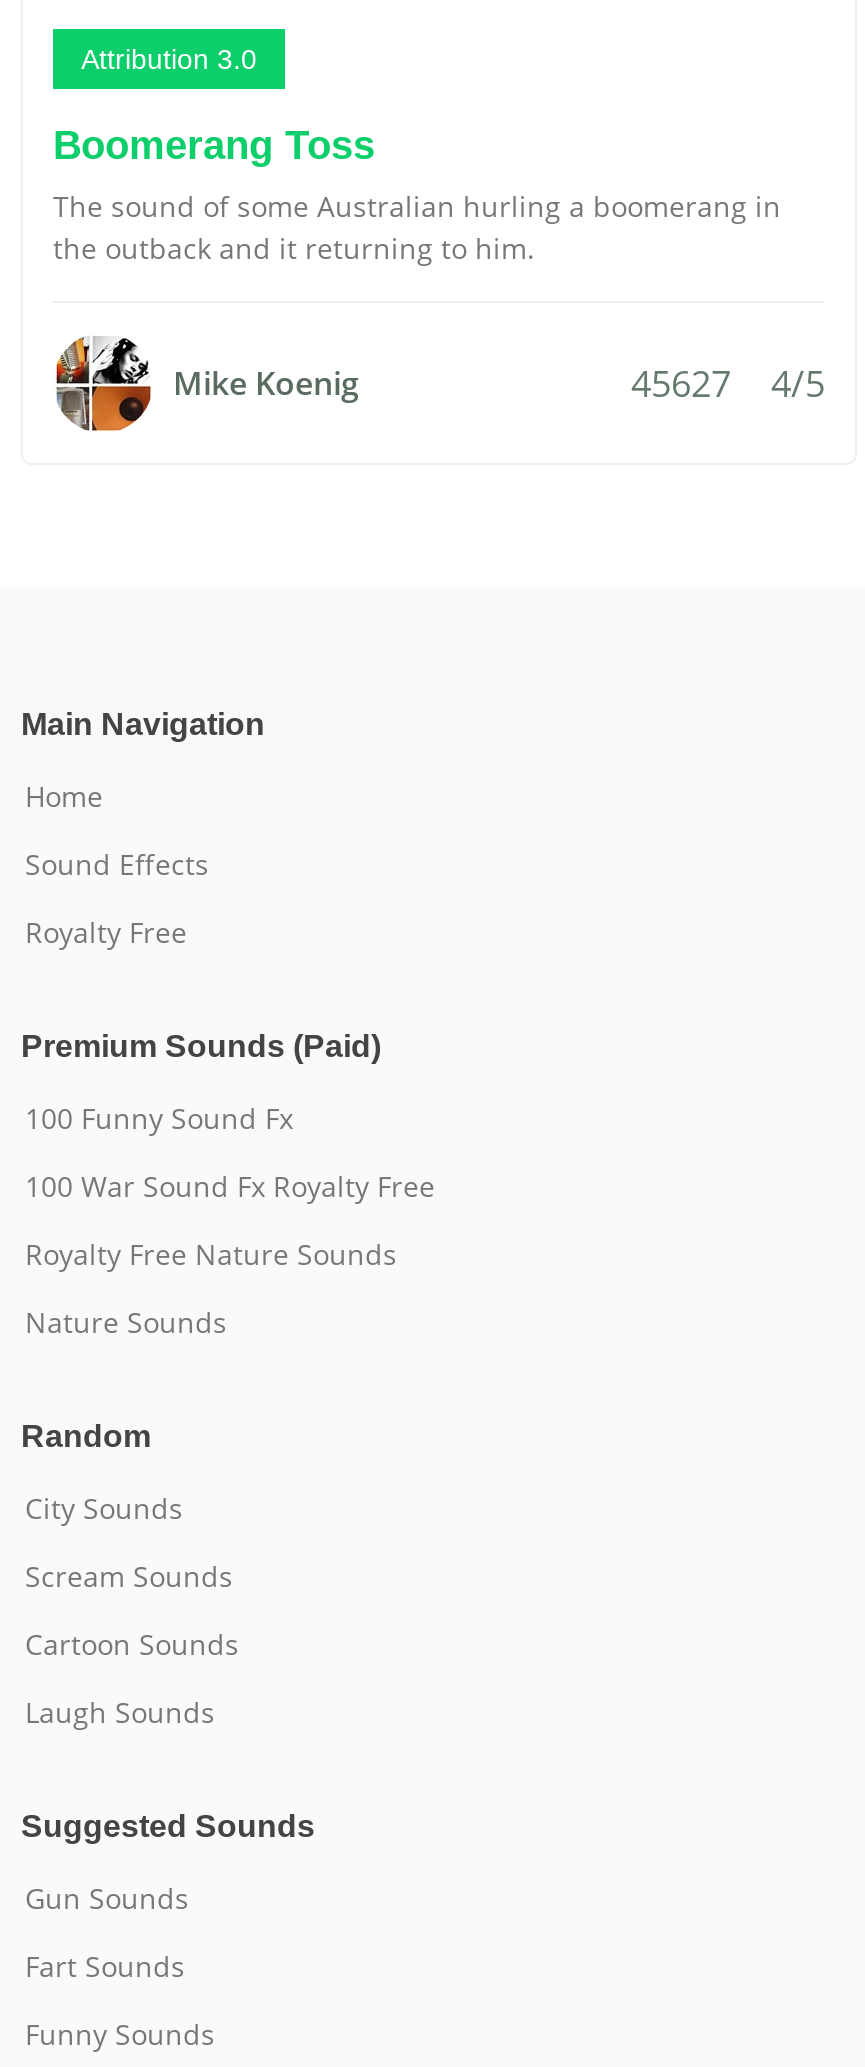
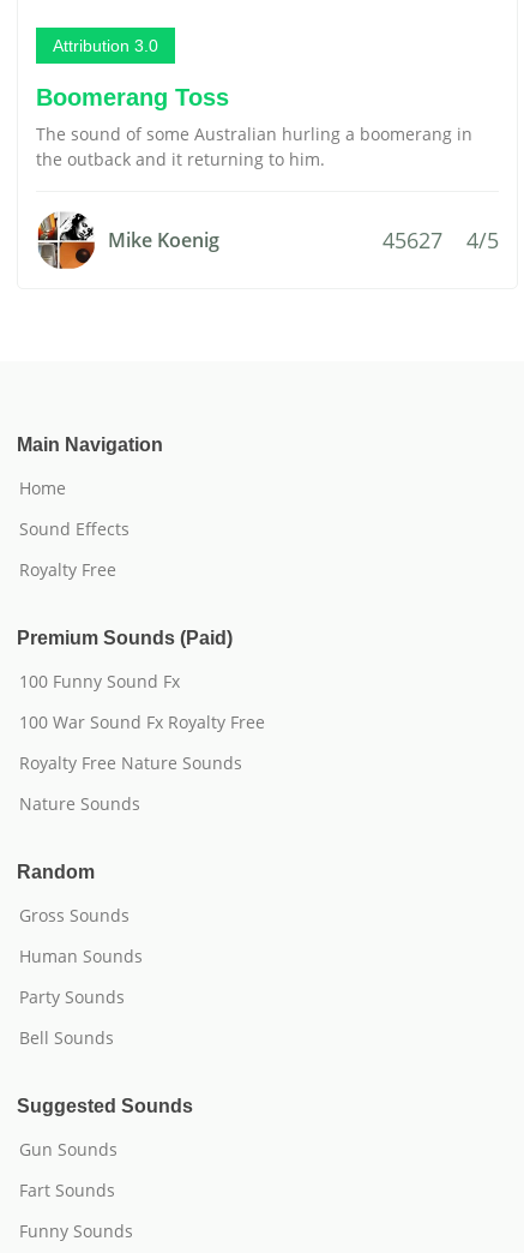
[25,1489,183,1527] City Sounds -> [19,904,130,927] Gross Sounds
[25,1557,233,1595] Scream Sounds -> [19,945,143,967] Human Sounds
[25,1625,239,1663] Cartoon Sounds -> [19,985,125,1008] Party Sounds
[25,1693,215,1731] Laugh Sounds -> [19,1026,114,1049] Bell Sounds

